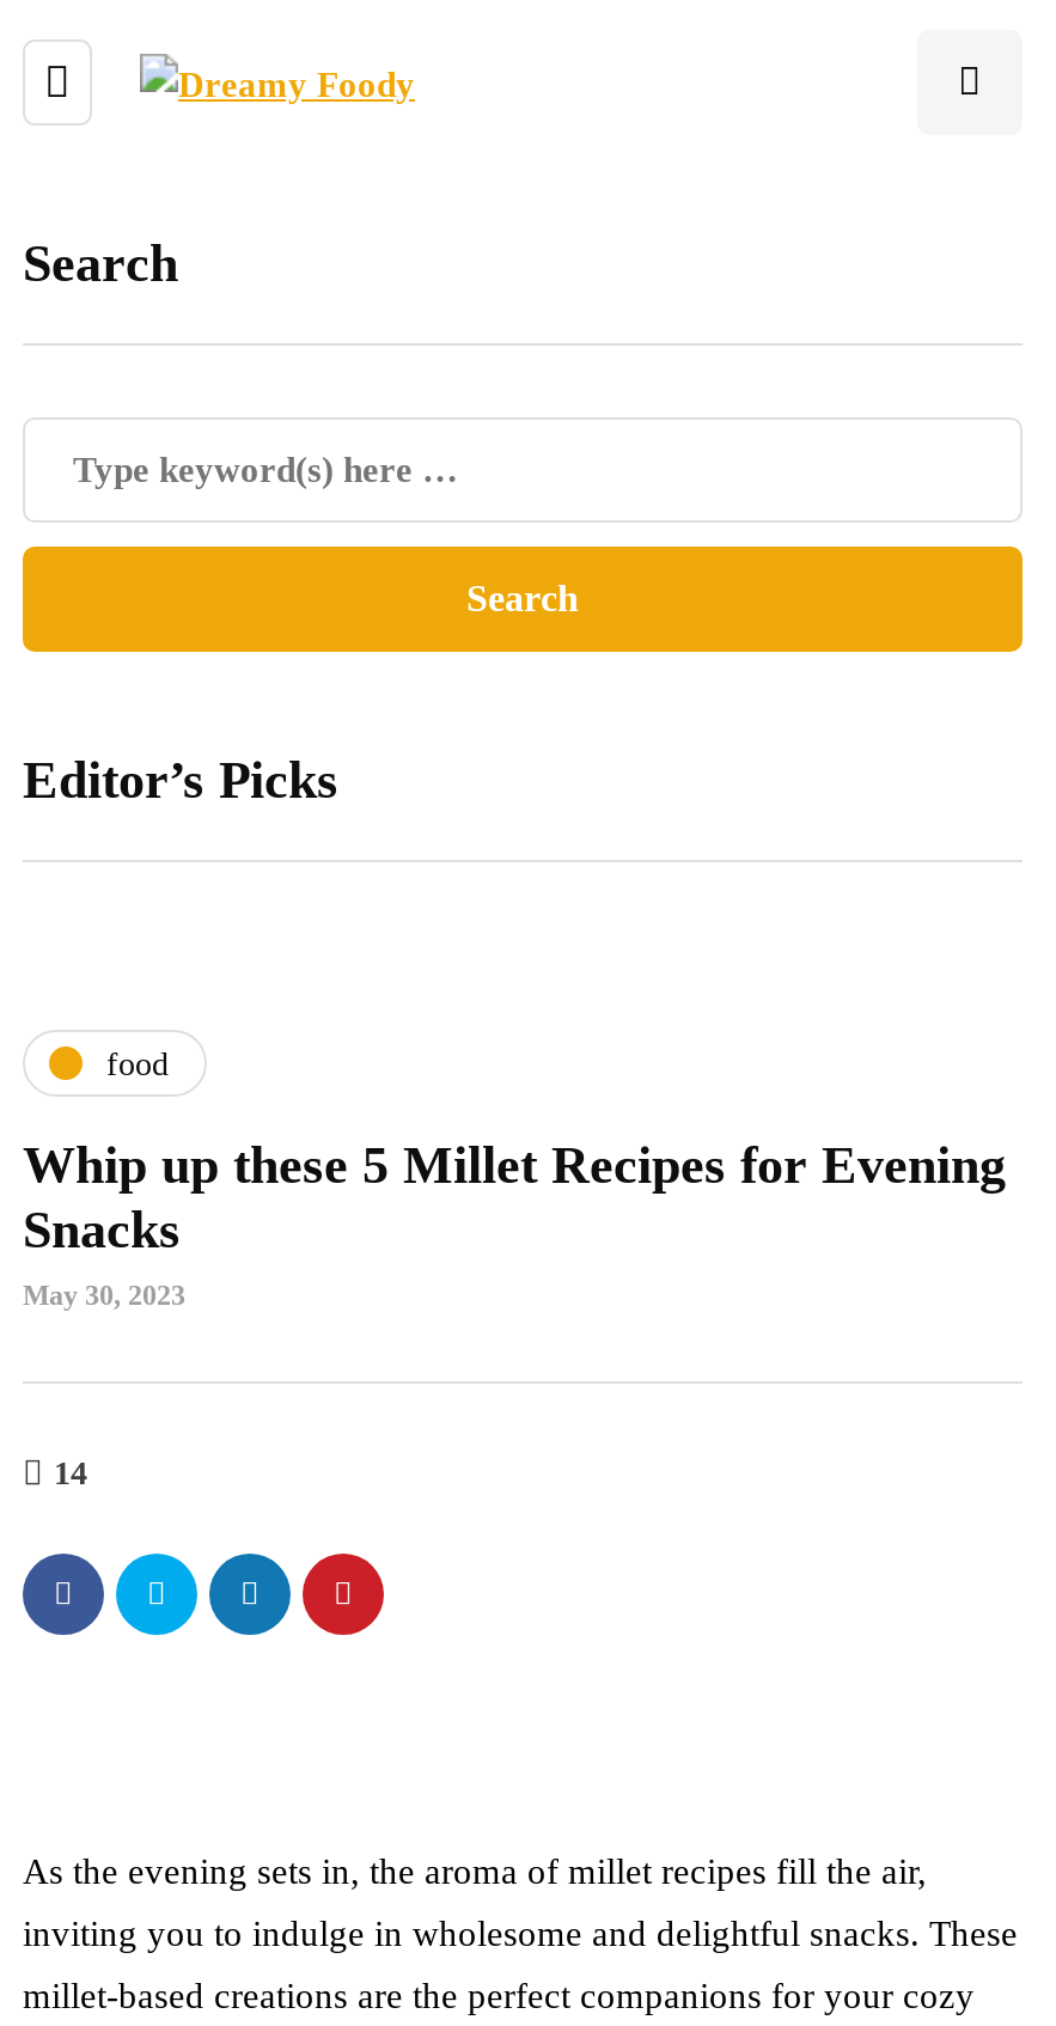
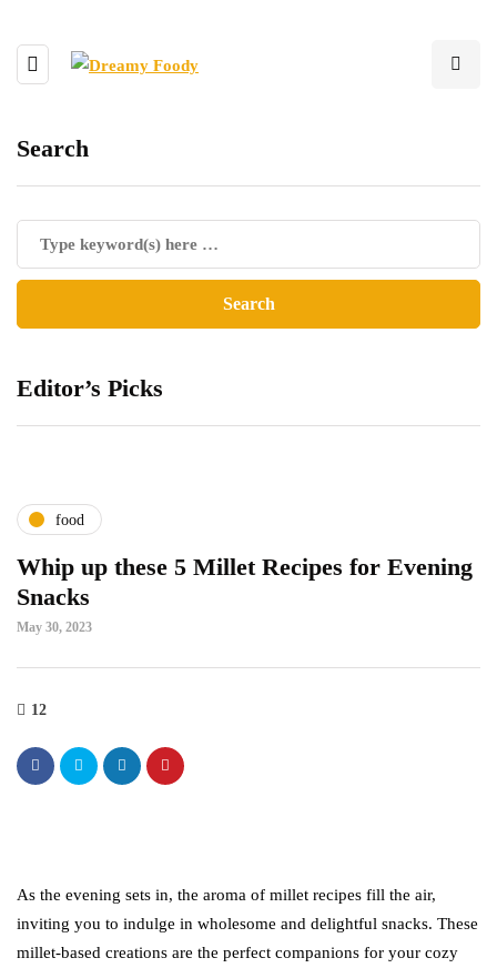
[54,1456,87,1491] 14 -> [31,702,47,718] 12

